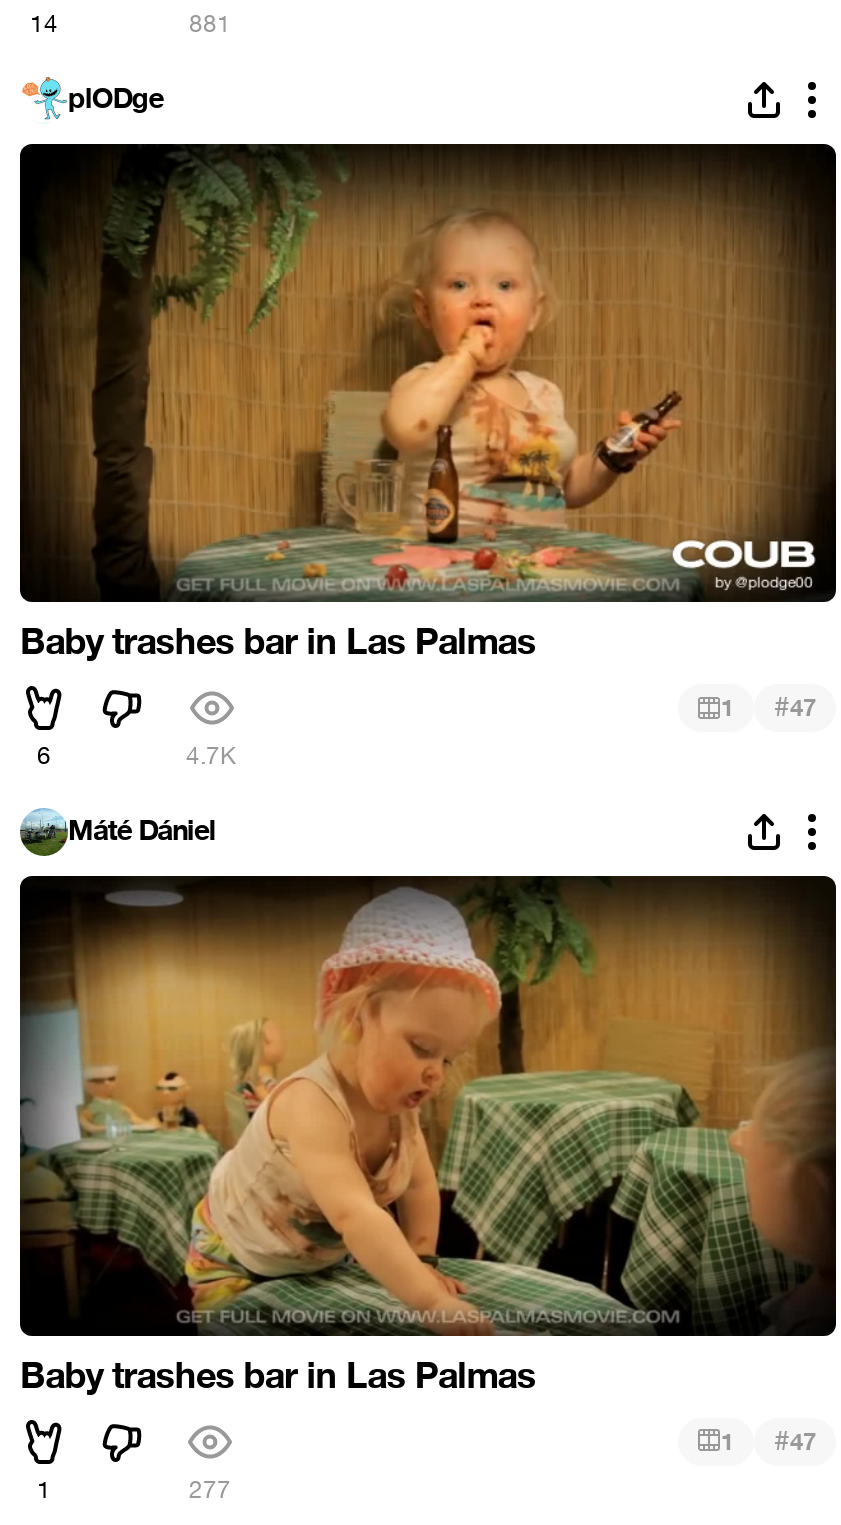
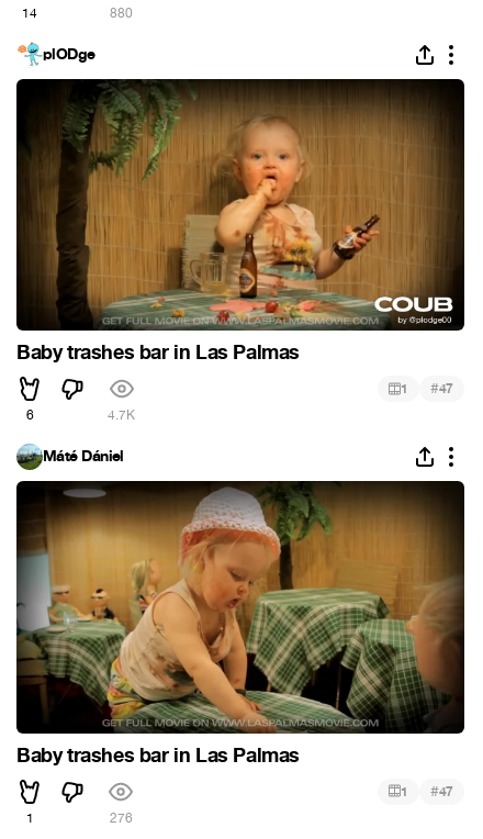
[189,7,231,39] 881 -> [109,4,132,21] 880
[189,1473,231,1505] 277 -> [109,809,132,826] 276

